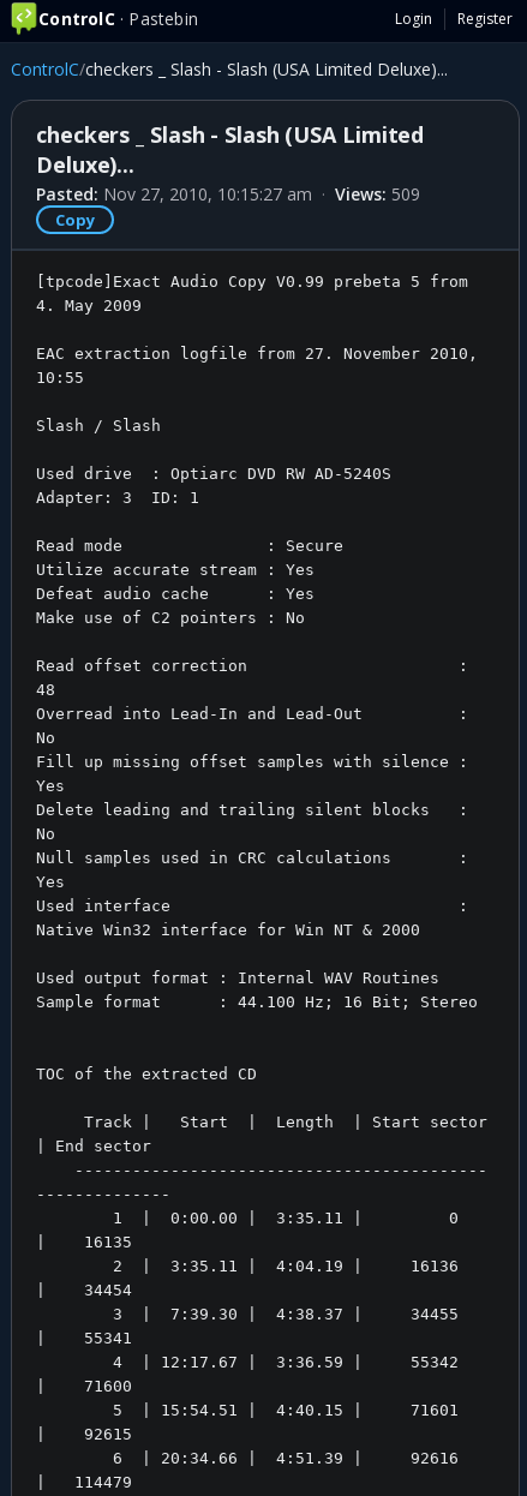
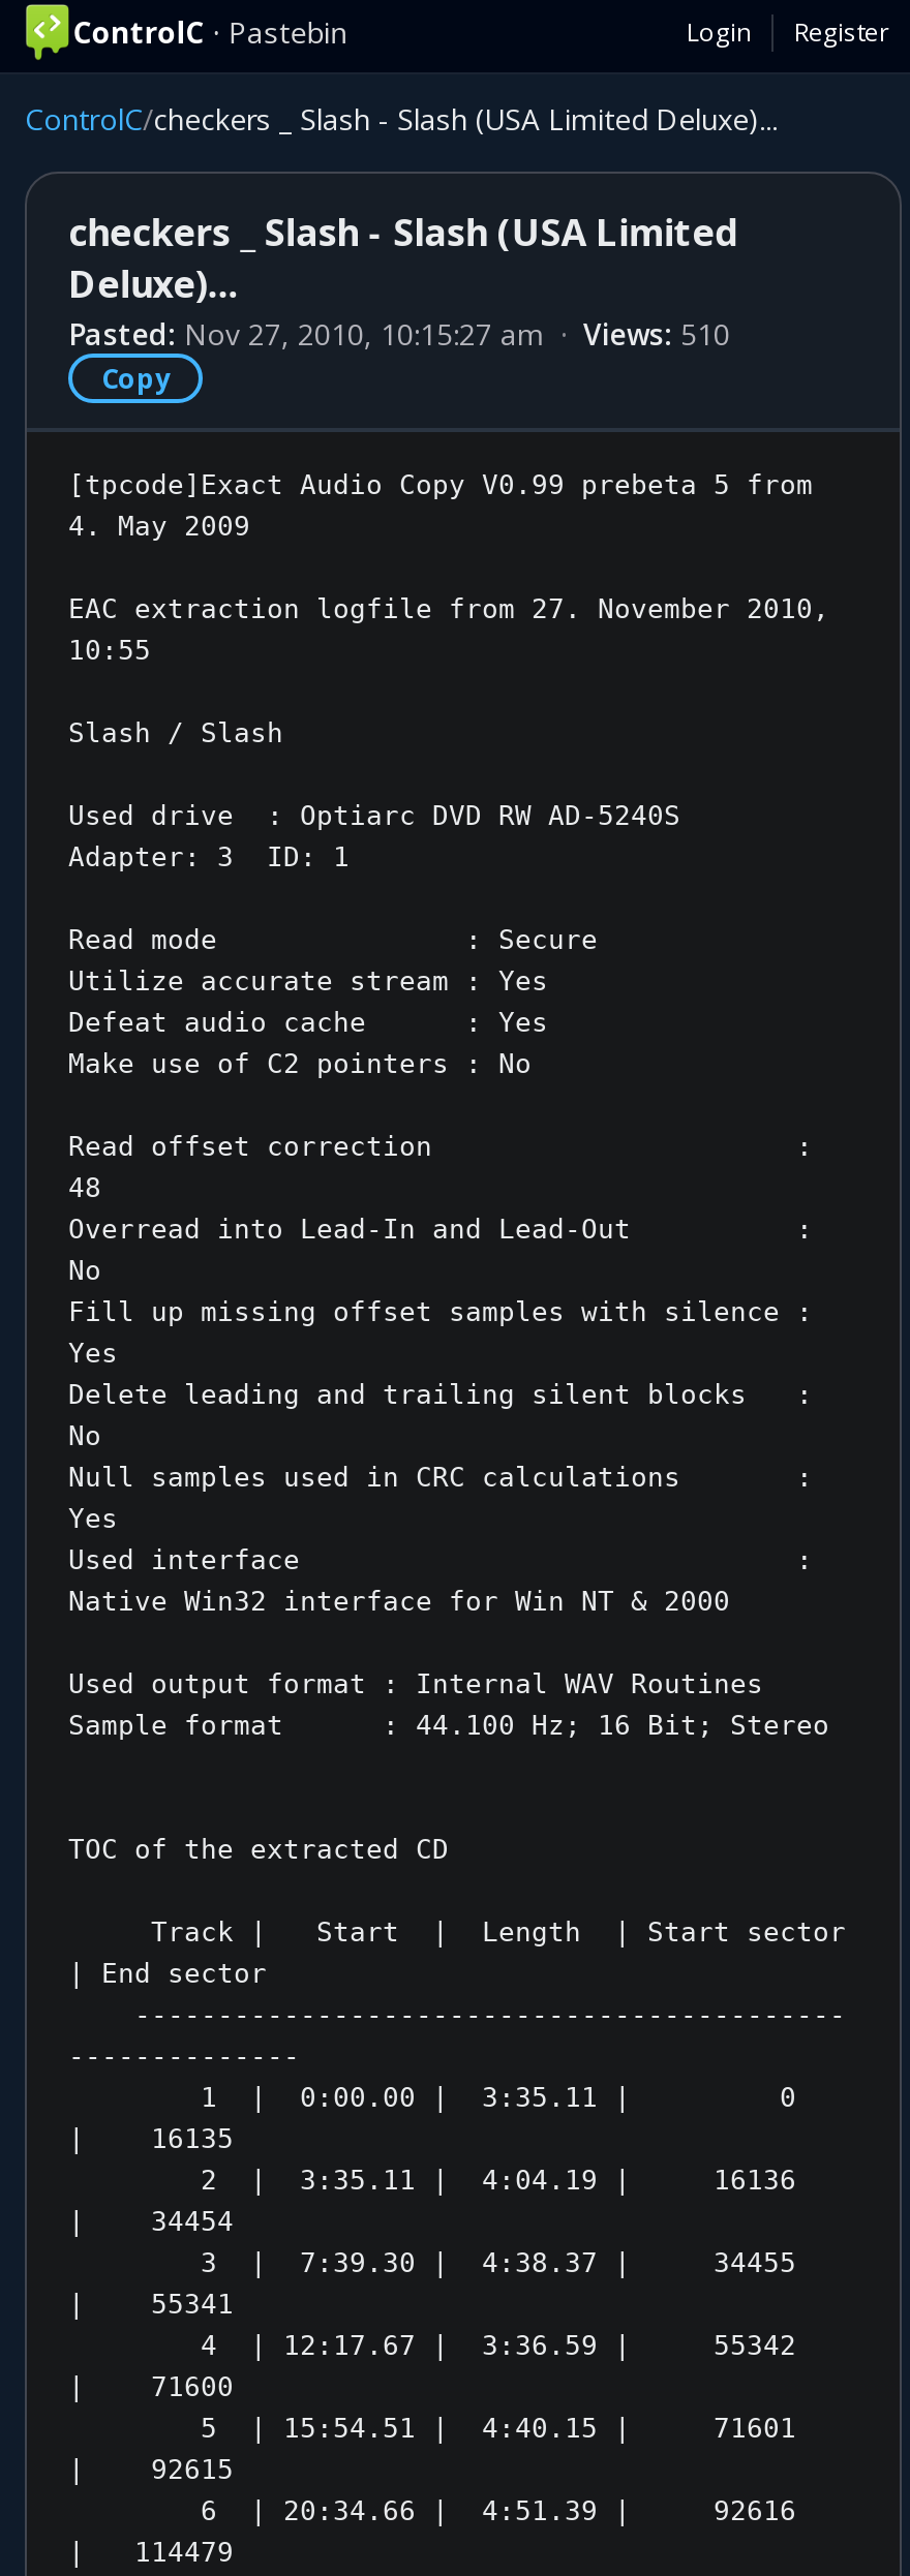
[36,182,420,205] Pasted: Nov 27, 2010, 10:15:27 am · Views: 509 -> [68,314,730,354] Pasted: Nov 27, 2010, 10:15:27 am · Views: 510

